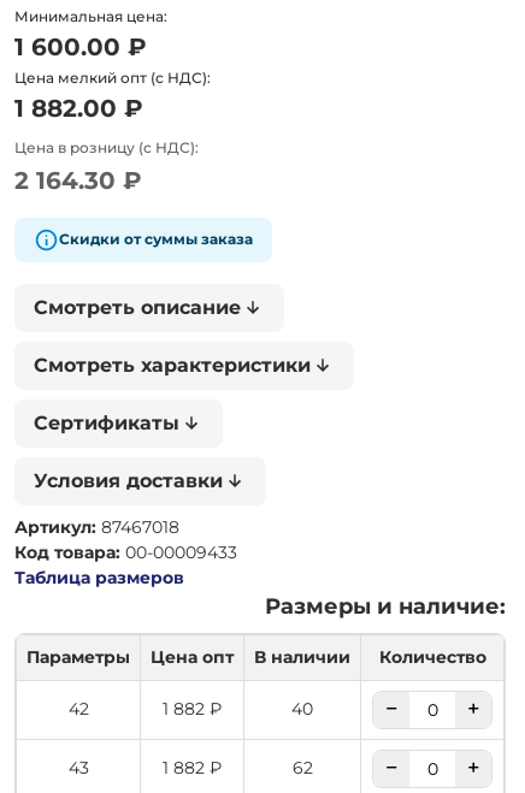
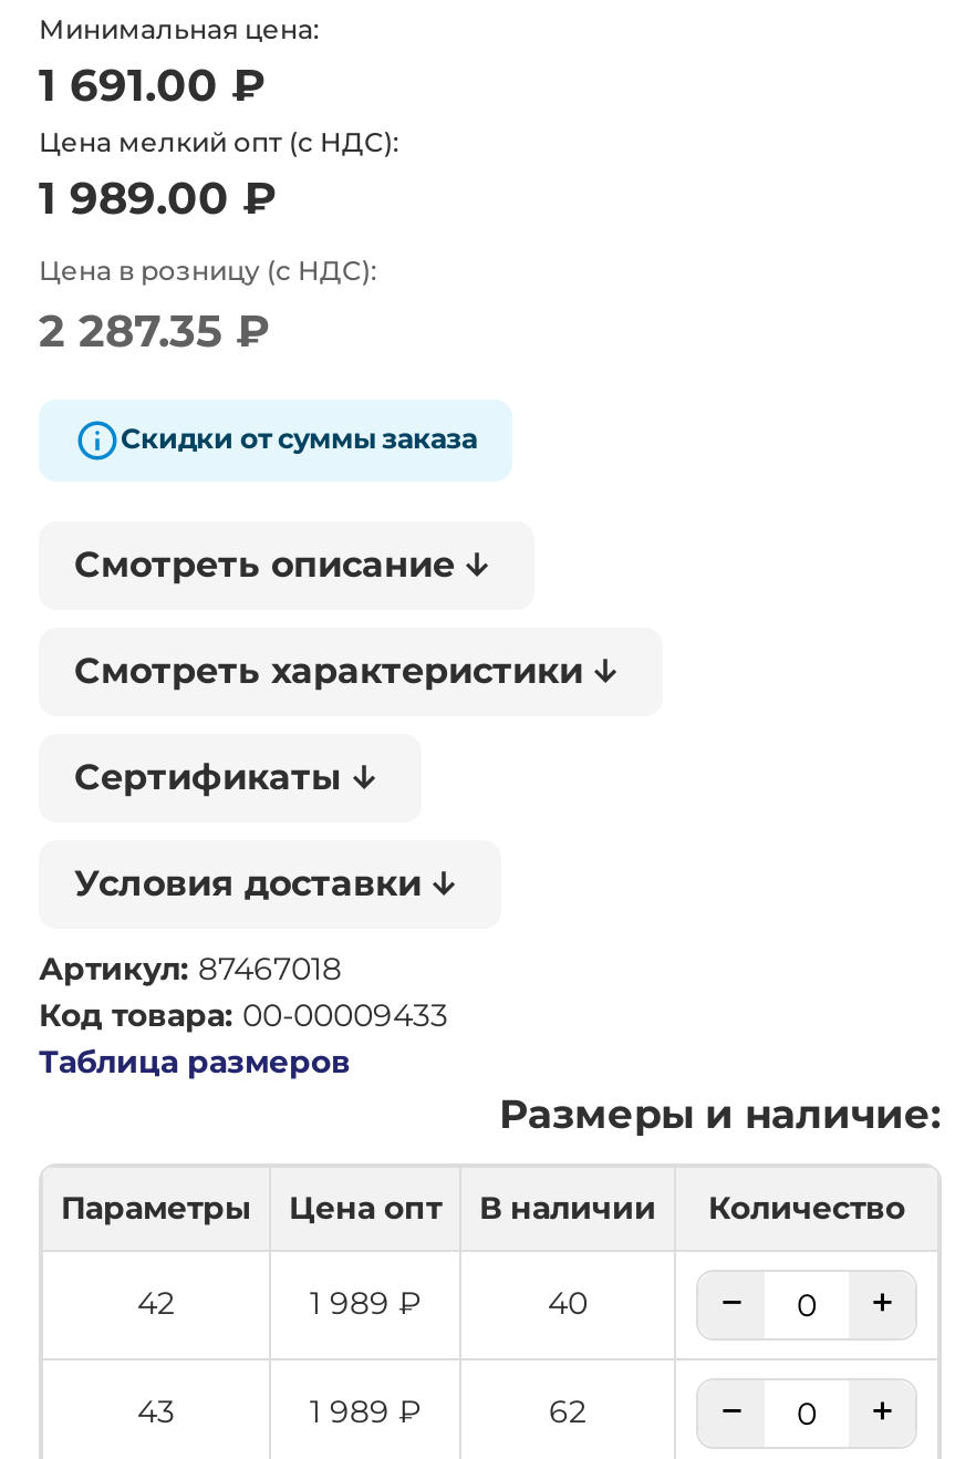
[14,32,147,61] 1 600.00 ₽ -> [39,58,267,111] 1 691.00 ₽
[14,93,143,122] 1 882.00 ₽ -> [39,171,278,224] 1 989.00 ₽
[14,166,142,195] 2 164.30 ₽ -> [39,304,271,357] 2 287.35 ₽
[163,698,222,719] 1 882 ₽ -> [310,1282,420,1322] 1 989 ₽
[163,757,222,778] 1 882 ₽ -> [310,1391,420,1431] 1 989 ₽

